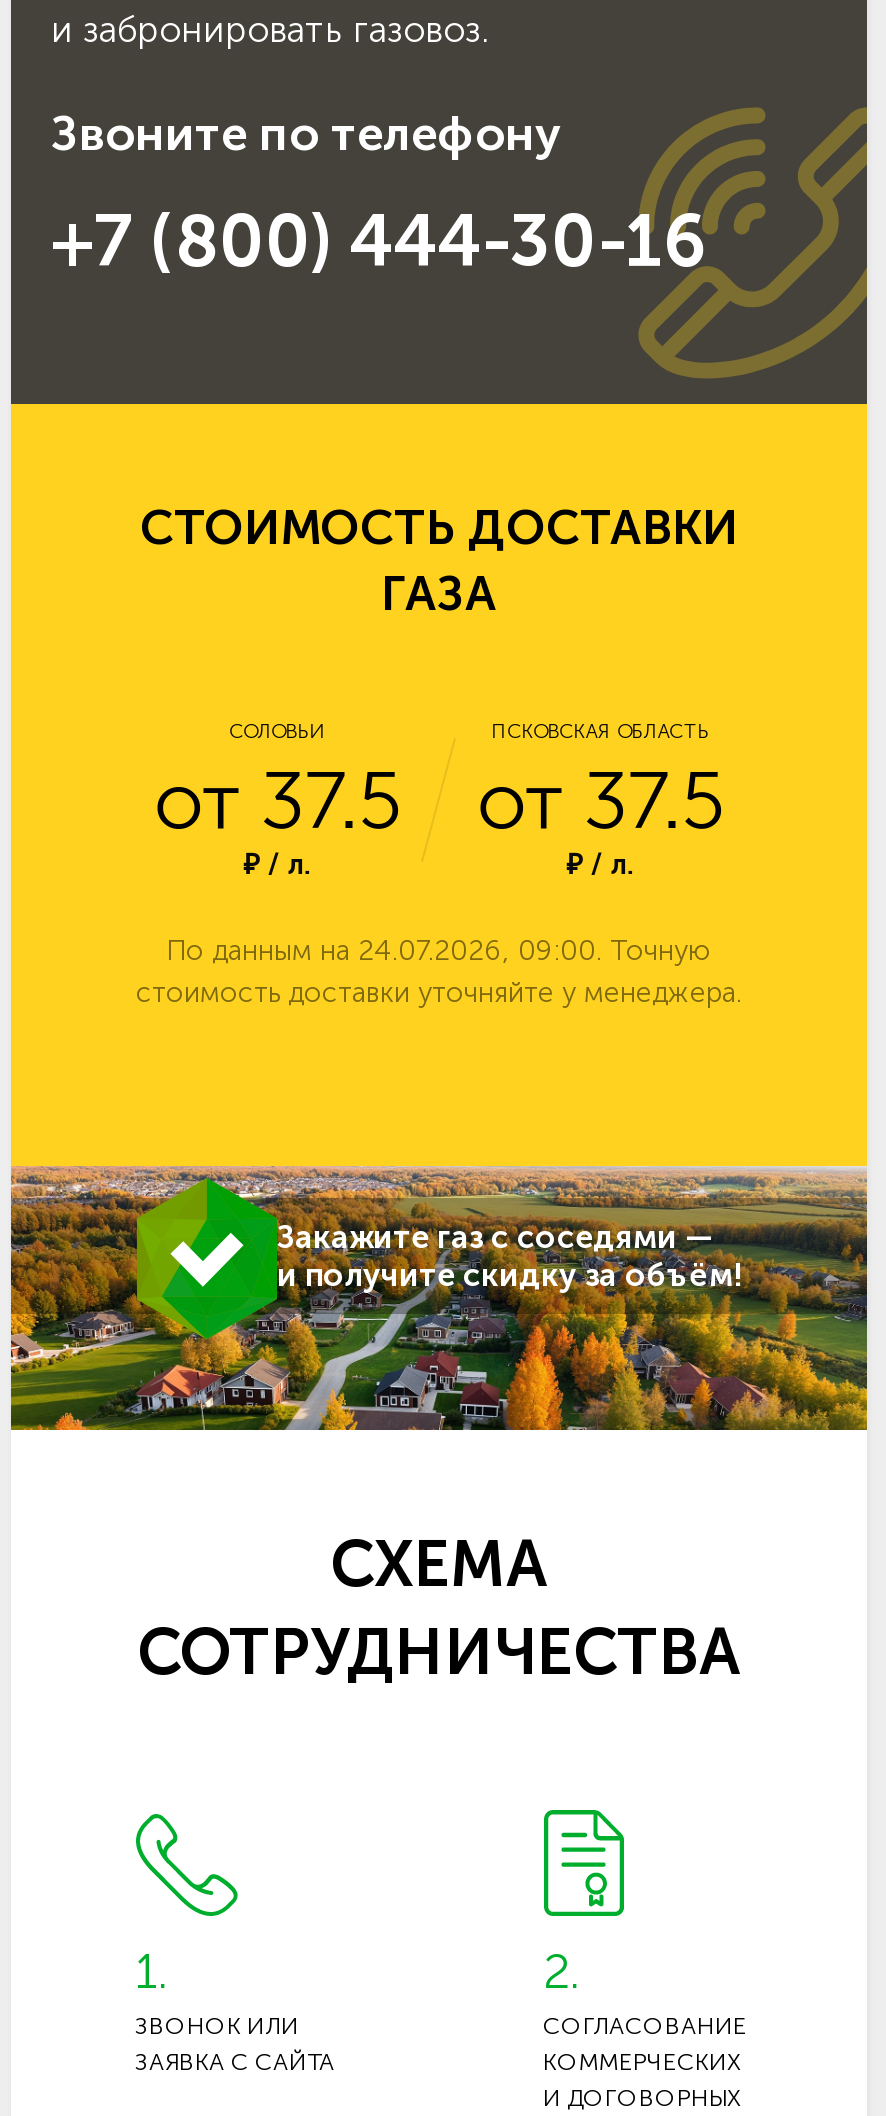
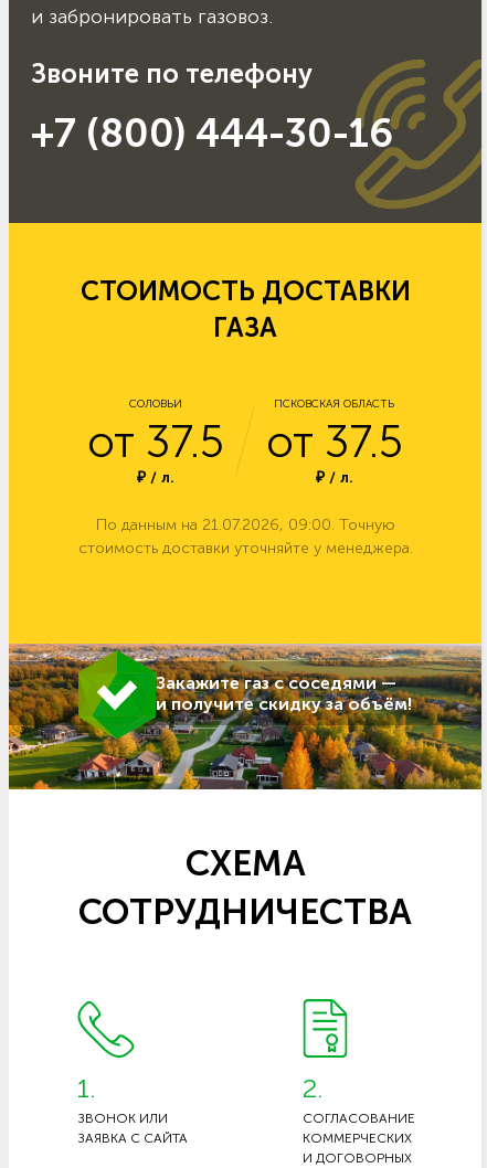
[166,934,712,968] По данным на 24.07.2026, 09:00. Точную -> [96,516,395,535] По данным на 21.07.2026, 09:00. Точную

